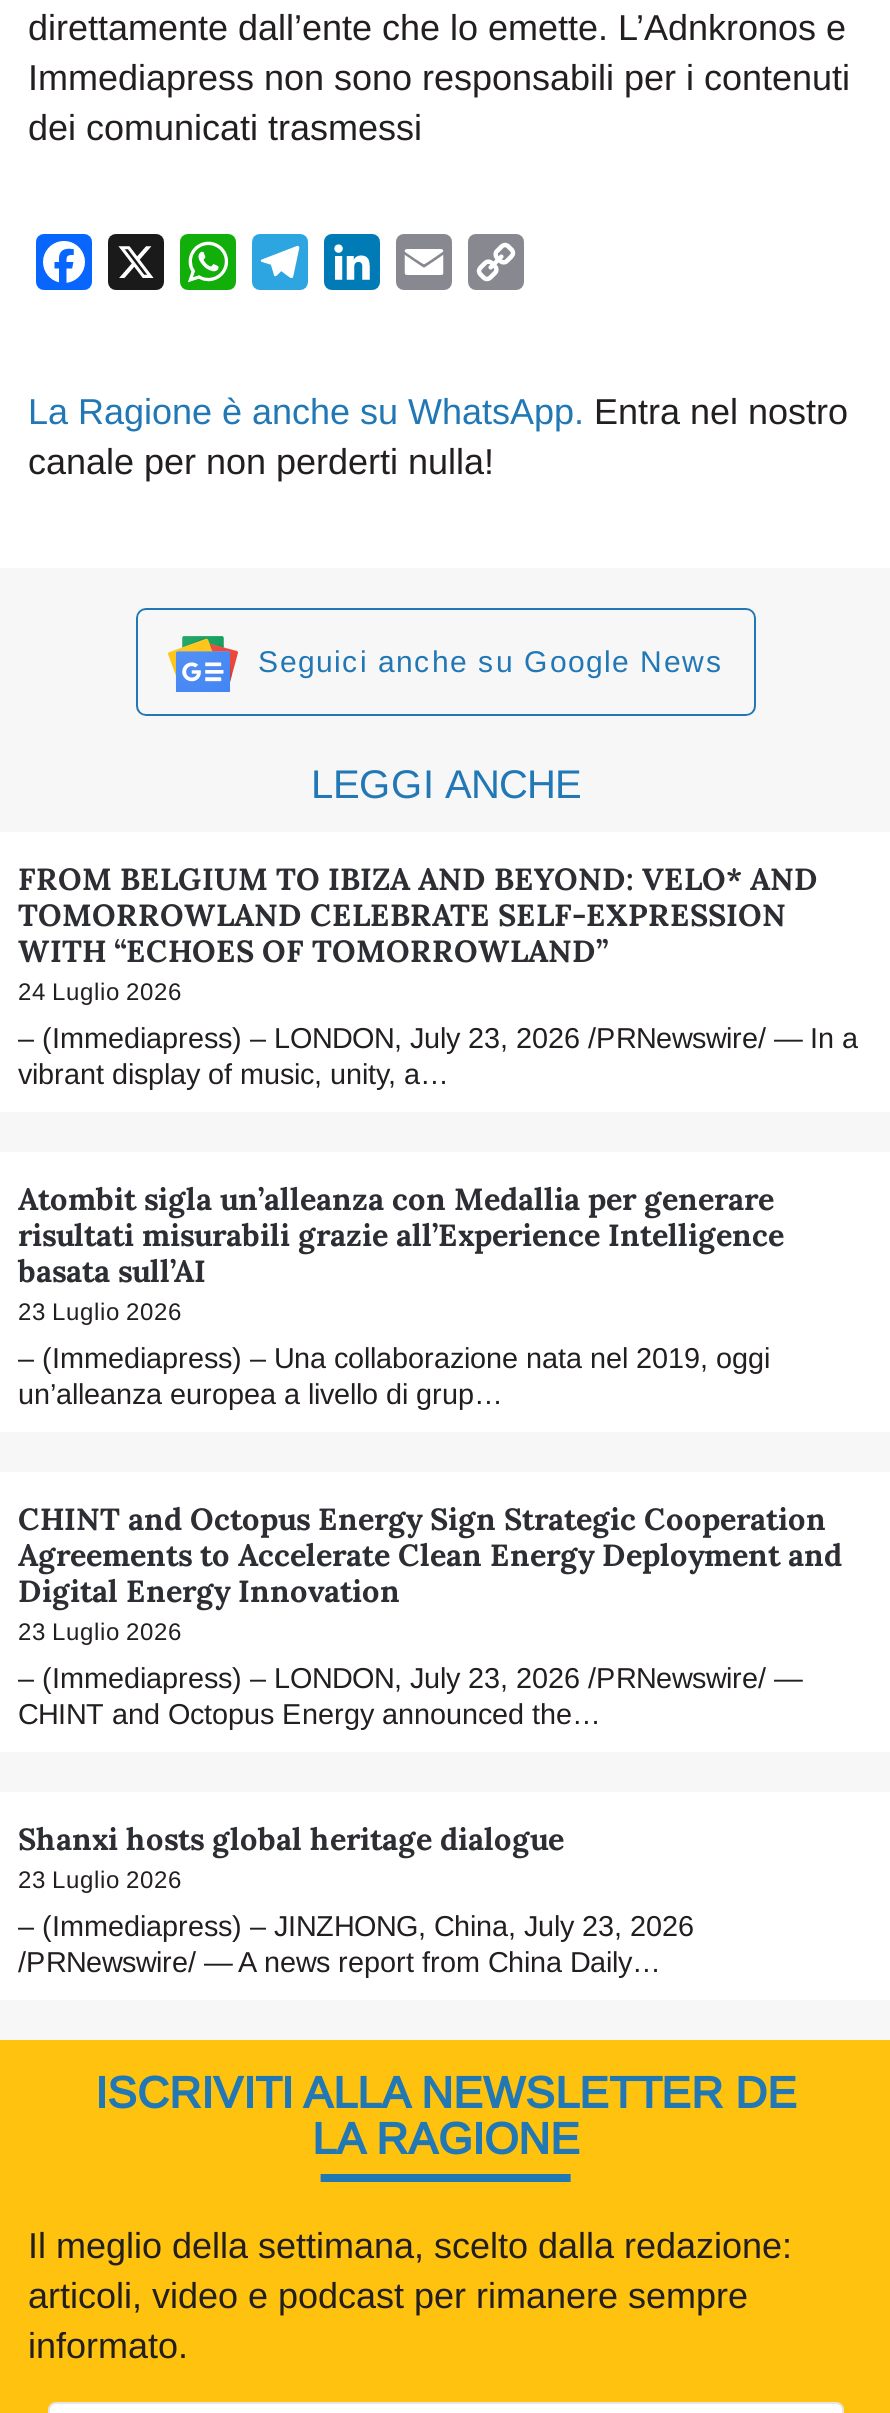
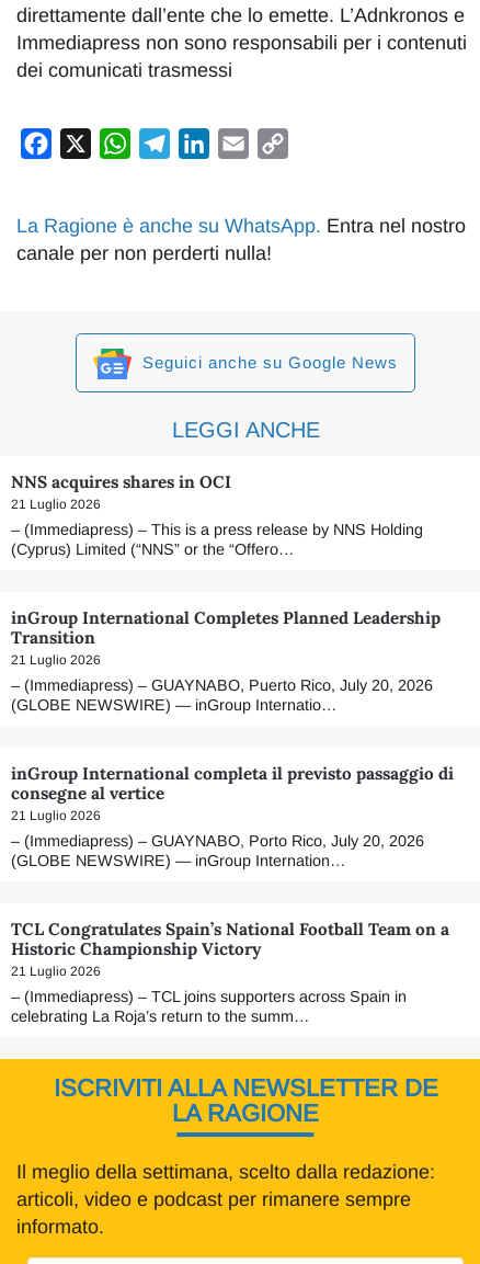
[18,860,818,1006] FROM BELGIUM TO IBIZA AND BEYOND: VELO* AND | TOMORROWLAND CELEBRATE SELF-EXPRESSION | WITH “ECHOES OF TOMORROWLAND” | 24 Luglio 2026 -> [11,471,231,512] NNS acquires shares in OCI | 21 Luglio 2026
[18,1022,858,1090] – (Immediapress) – LONDON, July 23, 2026 /PRNewswire/ — In a | vibrant display of music, unity, a… -> [11,521,423,558] – (Immediapress) – This is a press release by NNS Holding | (Cyprus) Limited (“NNS” or the “Offero…
[18,1180,784,1326] Atombit sigla un’alleanza con Medallia per generare | risultati misurabili grazie all’Experience Intelligence | basata sull’AI | 23 Luglio 2026 -> [11,607,441,668] inGroup International Completes Planned Leadership | Transition | 21 Luglio 2026
[18,1342,770,1410] – (Immediapress) – Una collaborazione nata nel 2019, oggi | un’alleanza europea a livello di grup… -> [11,676,433,714] – (Immediapress) – GUAYNABO, Puerto Rico, July 20, 2026 | (GLOBE NEWSWIRE) — inGroup Internatio…
[18,1500,842,1646] CHINT and Octopus Energy Sign Strategic Cooperation | Agreements to Accelerate Clean Energy Deployment and | Digital Energy Innovation | 23 Luglio 2026 -> [11,763,454,823] inGroup International completa il previsto passaggio di | consegne al vertice | 21 Luglio 2026
[18,1662,802,1730] – (Immediapress) – LONDON, July 23, 2026 /PRNewswire/ — | CHINT and Octopus Energy announced the… -> [11,832,424,869] – (Immediapress) – GUAYNABO, Porto Rico, July 20, 2026 | (GLOBE NEWSWIRE) — inGroup Internation…
[18,1820,564,1894] Shanxi hosts global heritage dialogue | 23 Luglio 2026 -> [11,919,449,979] TCL Congratulates Spain’s National Football Team on a | Historic Championship Victory | 21 Luglio 2026
[18,1910,694,1978] – (Immediapress) – JINZHONG, China, July 23, 2026 | /PRNewswire/ — A news report from China Daily… -> [11,988,407,1025] – (Immediapress) – TCL joins supporters across Spain in | celebrating La Roja’s return to the summ…

